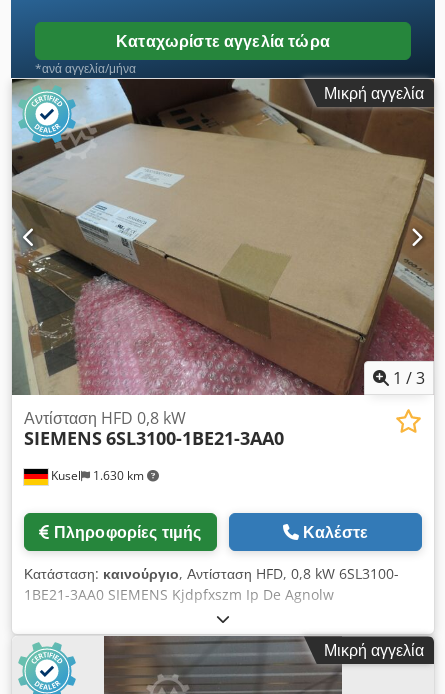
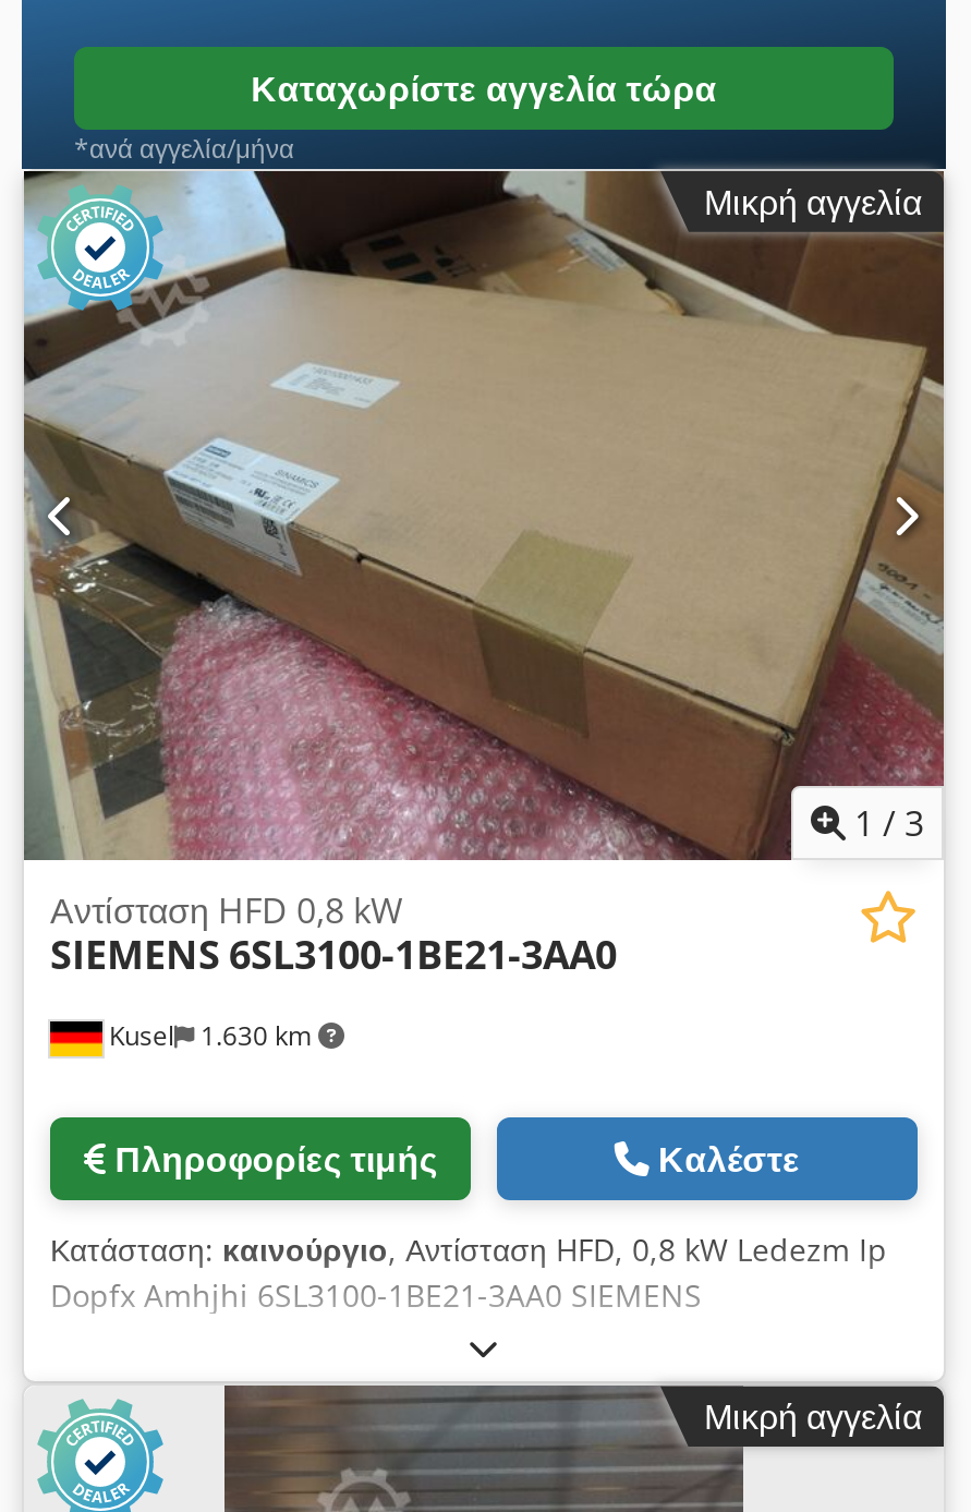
[24,564,399,604] Κατάσταση: καινούργιο, Αντίσταση HFD, 0,8 kW 6SL3100- | 1BE21-3AA0 SIEMENS Kjdpfxszm Ip De Agnolw -> [50,1229,887,1317] Κατάσταση: καινούργιο, Αντίσταση HFD, 0,8 kW Ledezm Ip | Dopfx Amhjhi 6SL3100-1BE21-3AA0 SIEMENS

